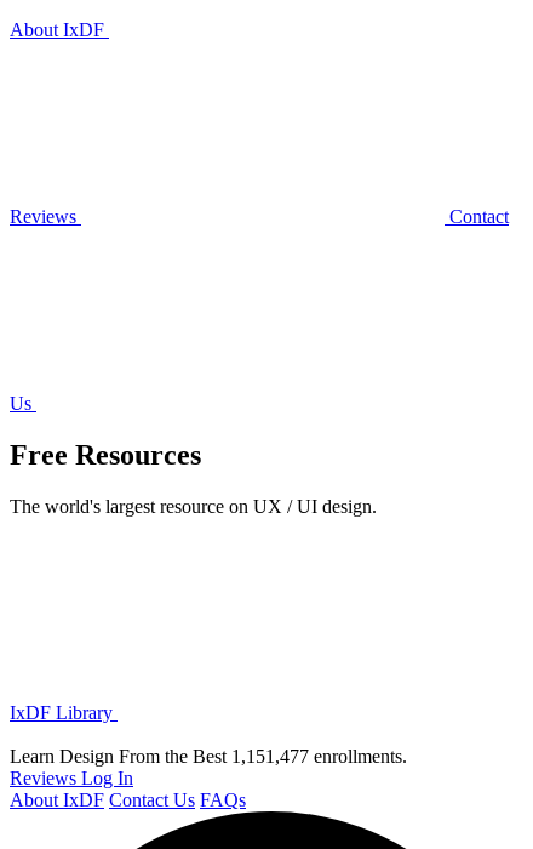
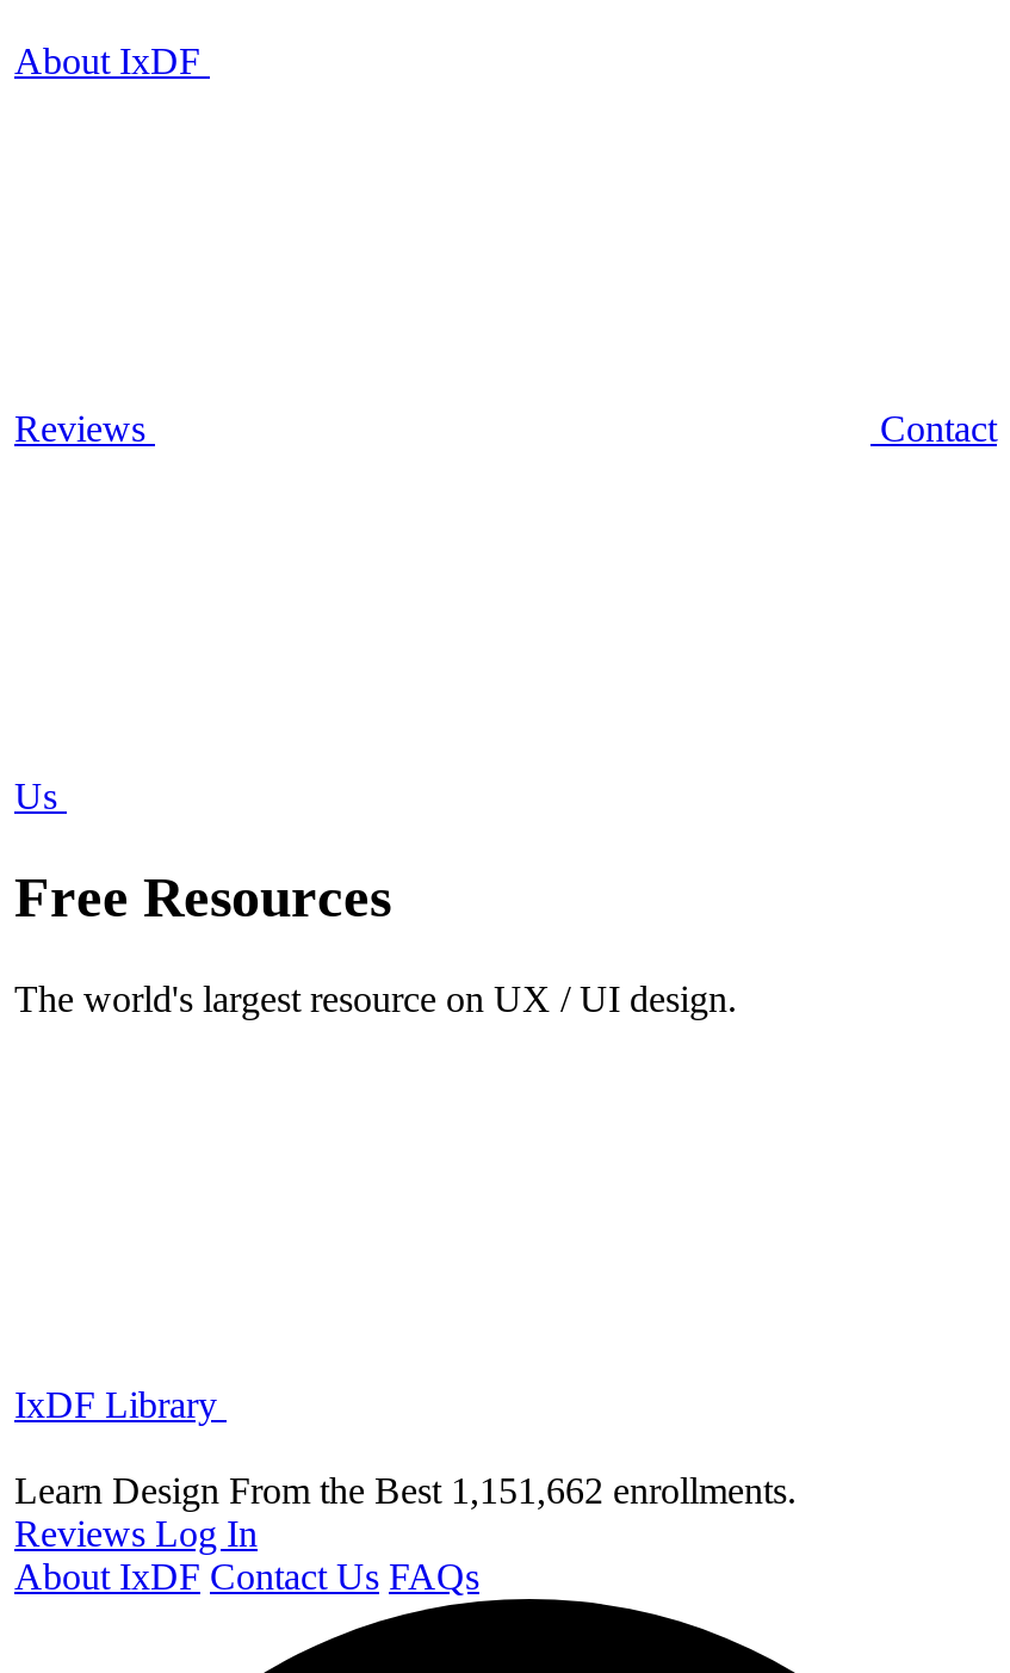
[10,746,407,766] Learn Design From the Best 1,151,477 enrollments. -> [14,1469,797,1510] Learn Design From the Best 1,151,662 enrollments.

